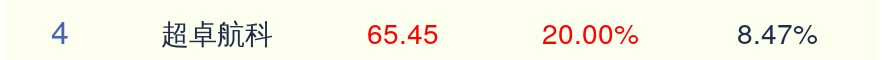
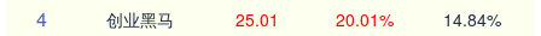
[161,12,817,52] 超卓航科 | 65.45 | 20.00% | 8.47% -> [106,7,501,31] 创业黑马 | 25.01 | 20.01% | 14.84%

